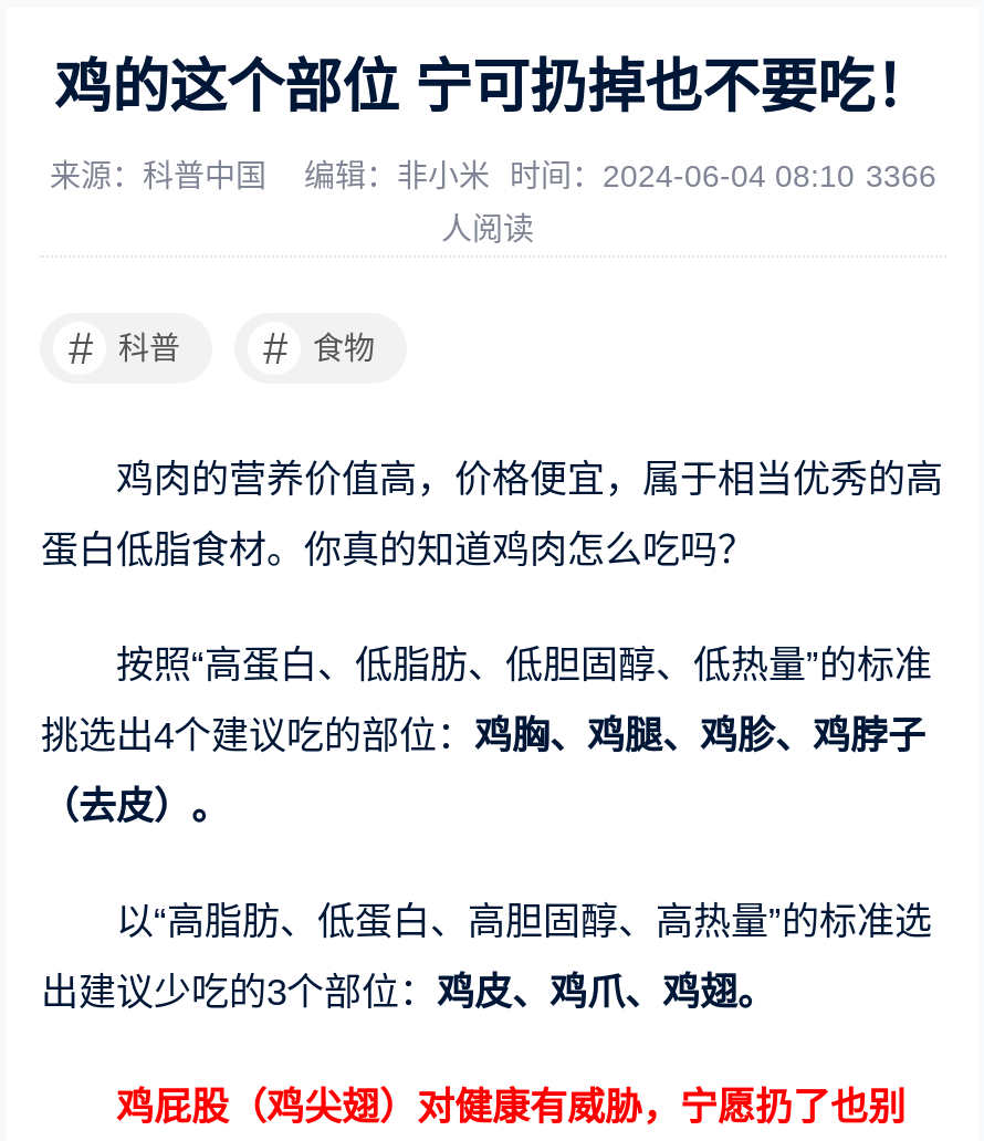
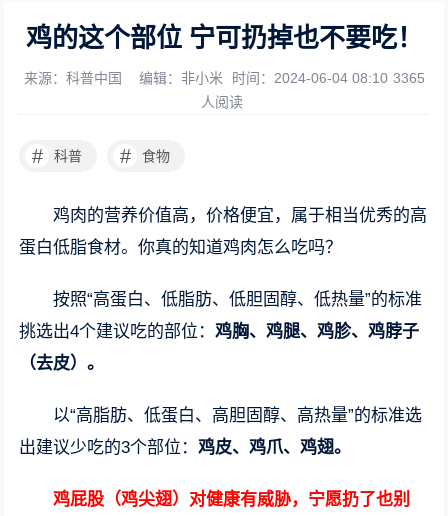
[50,158,936,193] 来源：科普中国 编辑：非小米 时间：2024-06-04 08:10 3366 -> [23,70,424,86] 来源：科普中国 编辑：非小米 时间：2024-06-04 08:10 3365

